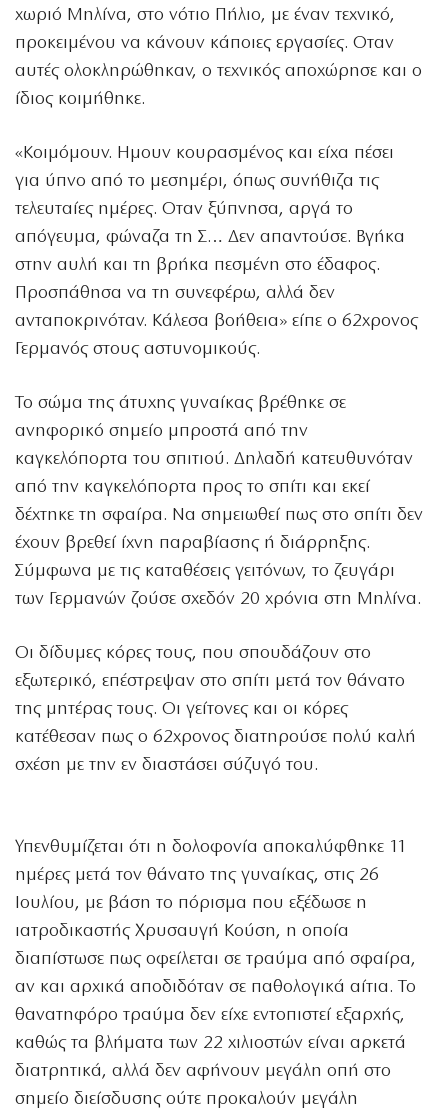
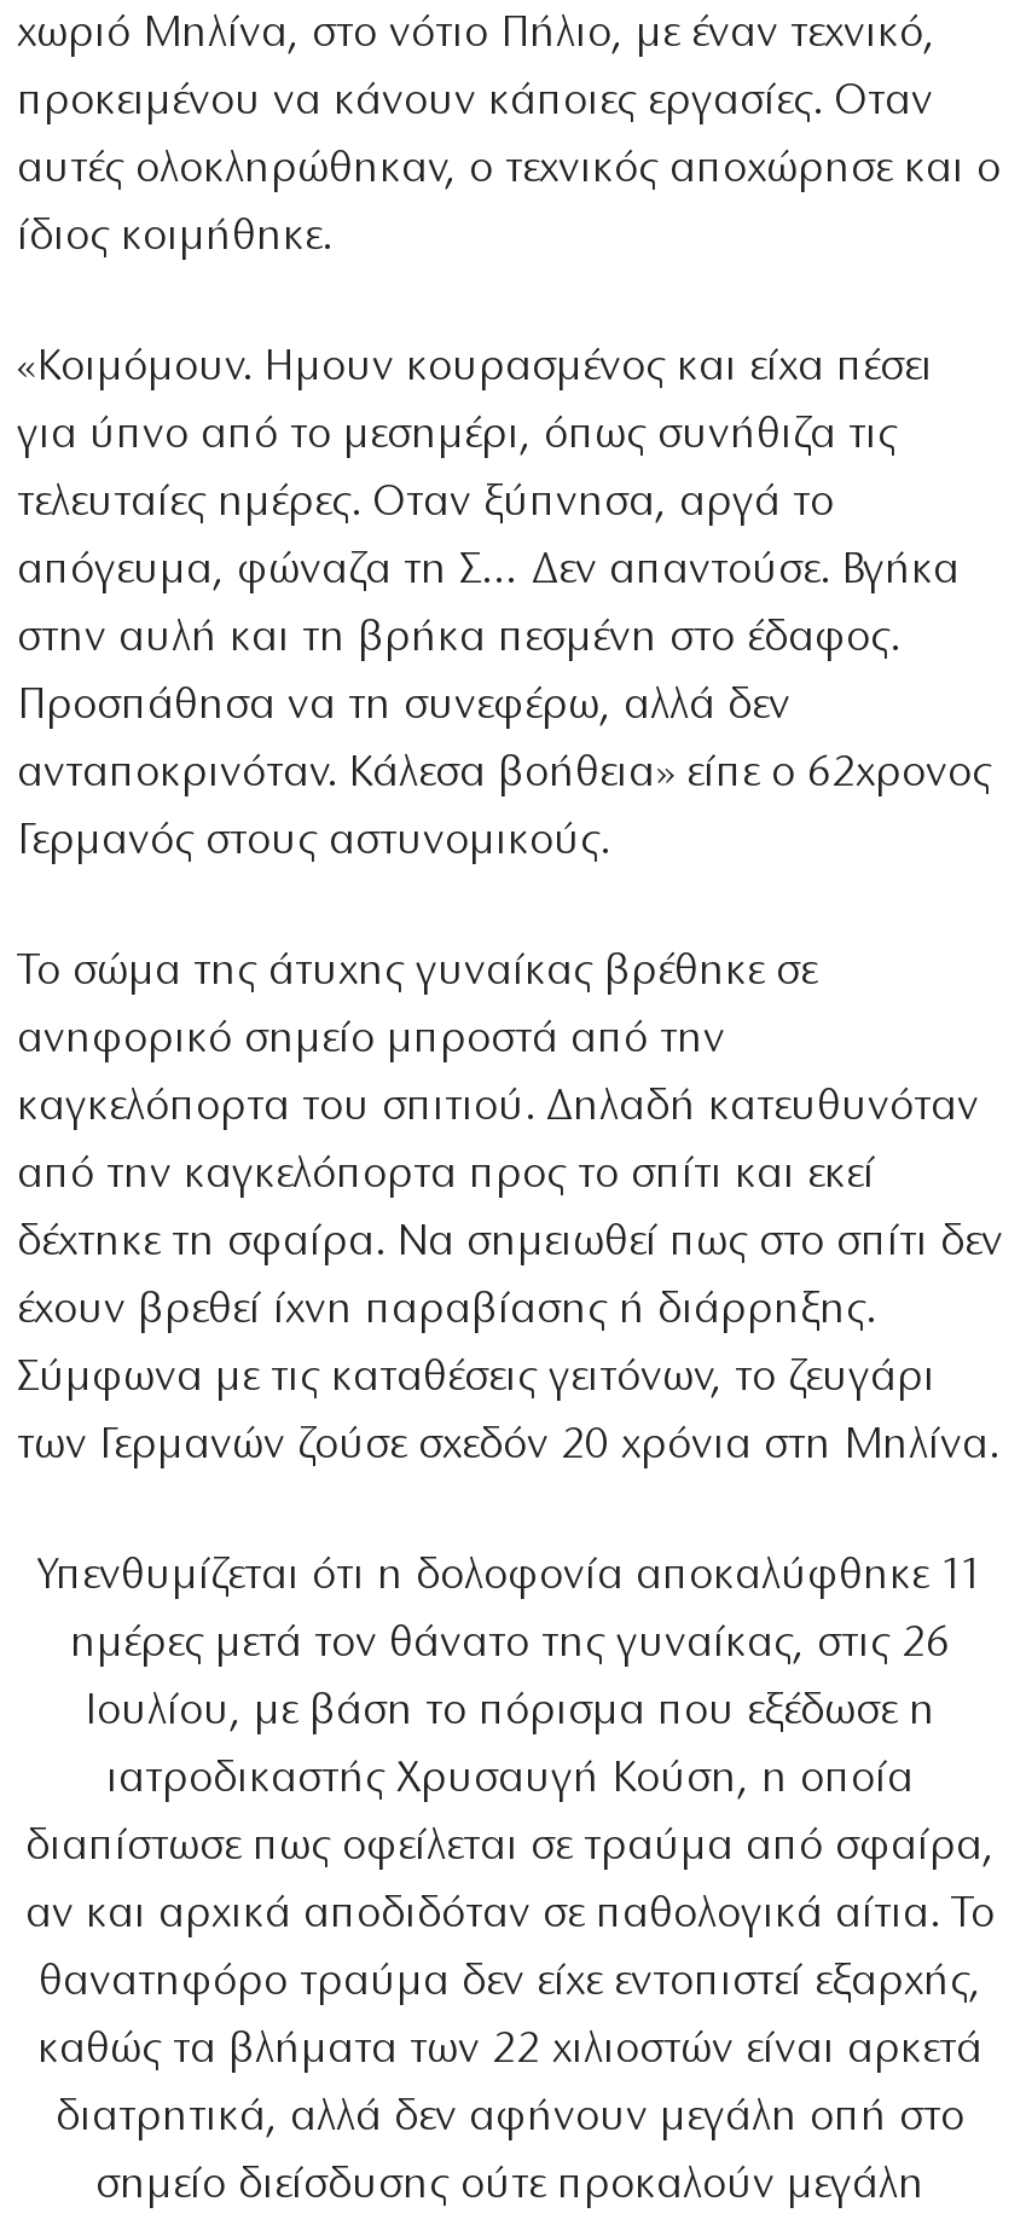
[15,643,416,774] Οι δίδυμες κόρες τους, που σπουδάζουν στο | εξωτερικό, επέστρεψαν στο σπίτι μετά τον θάνατο | της μητέρας τους. Οι γείτονες και οι κόρες | κατέθεσαν πως ο 62χρονος διατηρούσε πολύ καλή | σχέση με την εν διαστάσει σύζυγό του. -> none

